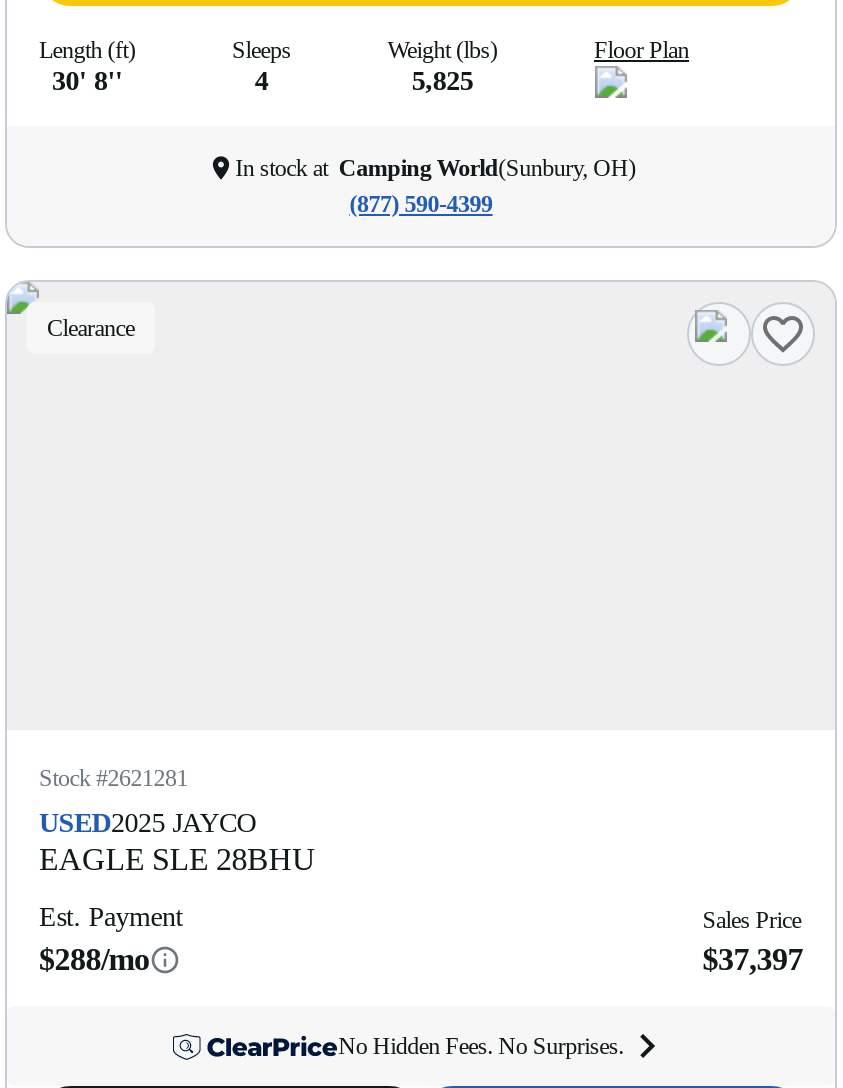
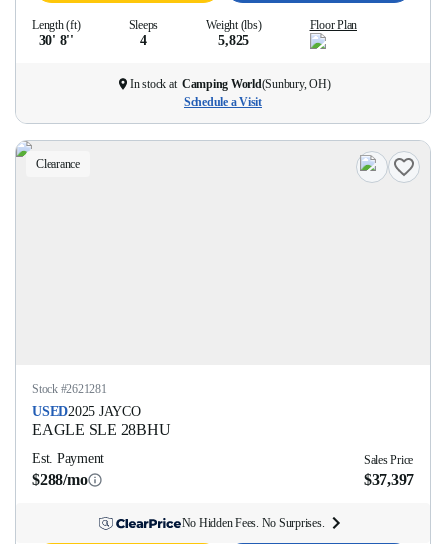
[349,190,492,218] (877) 590-4399 -> [184,95,262,109] Schedule a Visit

